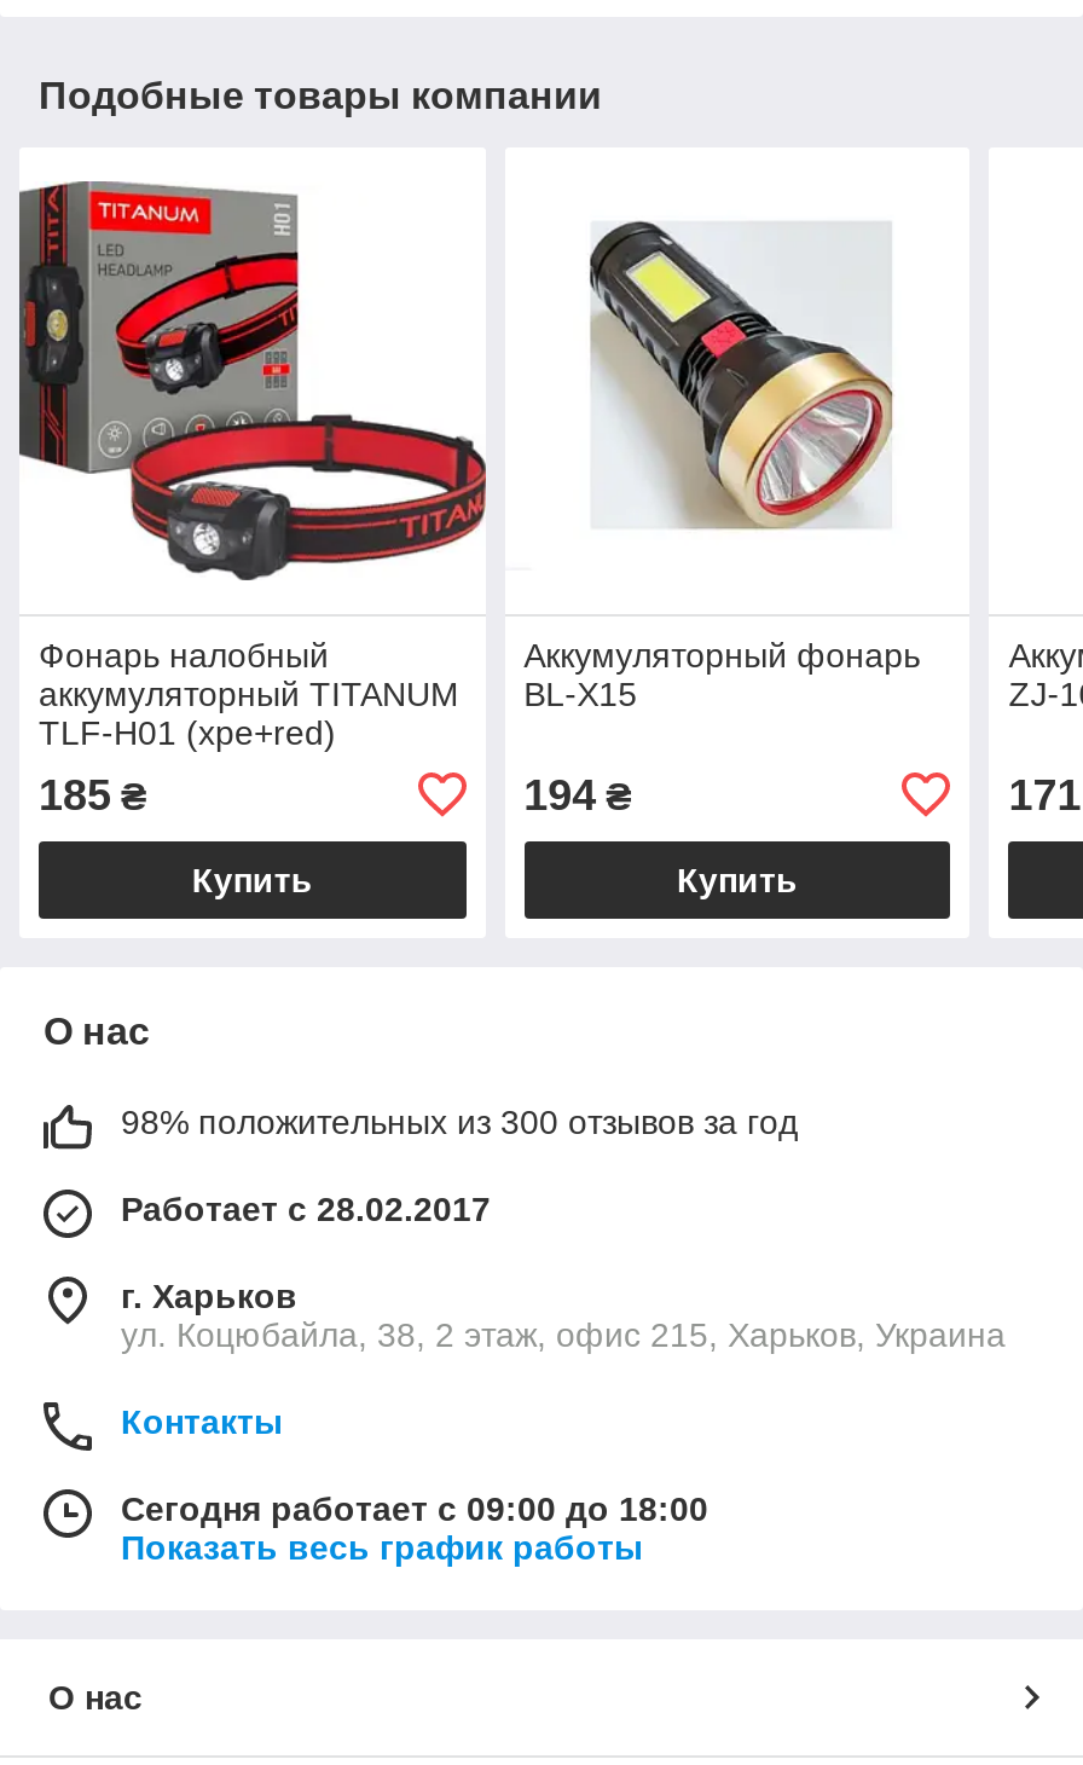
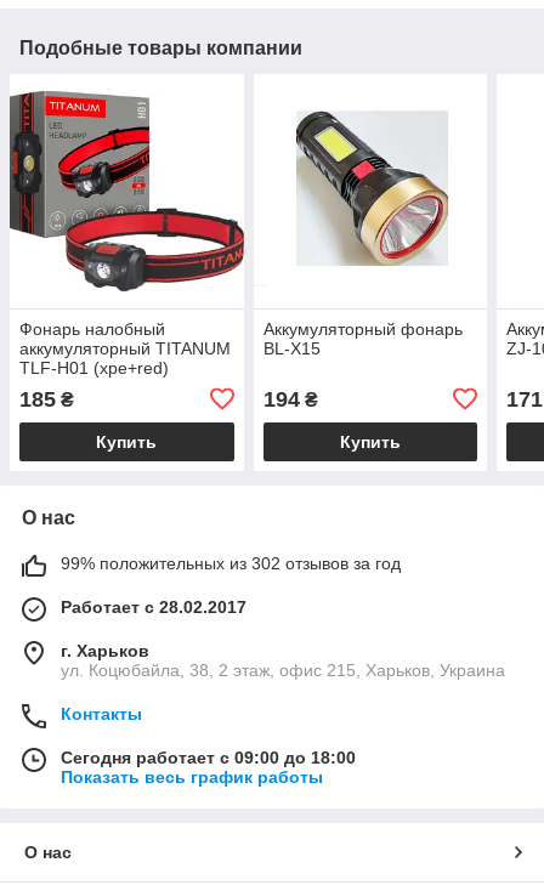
[121,1102,798,1141] 98% положительных из 300 отзывов за год -> [61,553,401,573] 99% положительных из 302 отзывов за год

